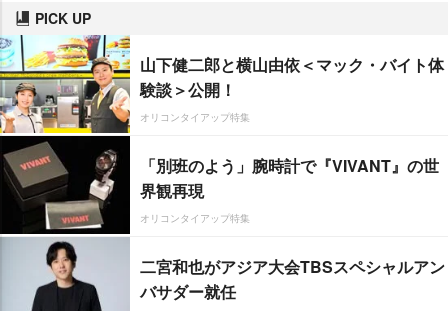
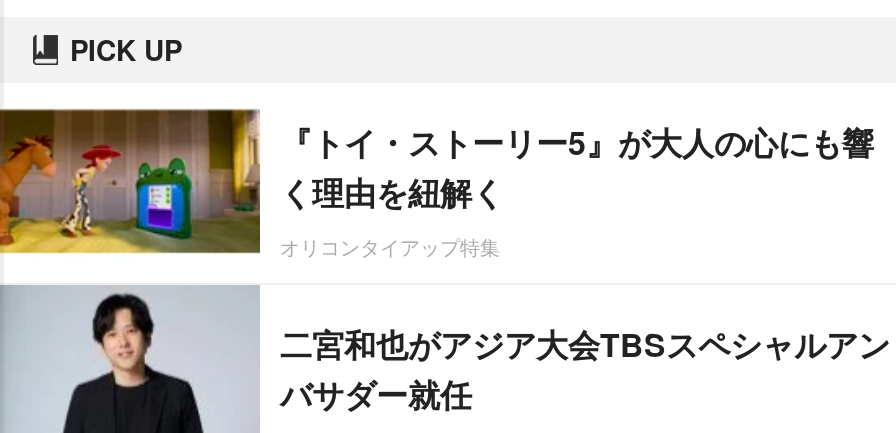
[3,34,444,235] [image] | 山下健二郎と横山由依＜マック・バイト体 | 験談＞公開！ | オリコンタイアップ特集 | 「別班のよう」腕時計で『VIVANT』の世 | 界観再現 -> [6,83,874,279] [image] | 『トイ・ストーリー5』が大人の心にも響 | く理由を紐解く

